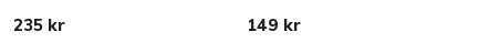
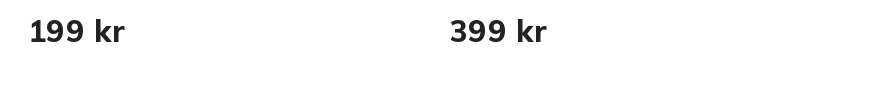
[13,14,65,35] 235 kr -> [28,12,126,50] 199 kr
[247,14,301,35] 149 kr -> [450,12,548,50] 399 kr

